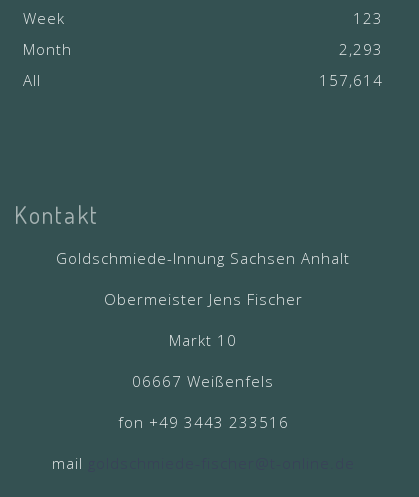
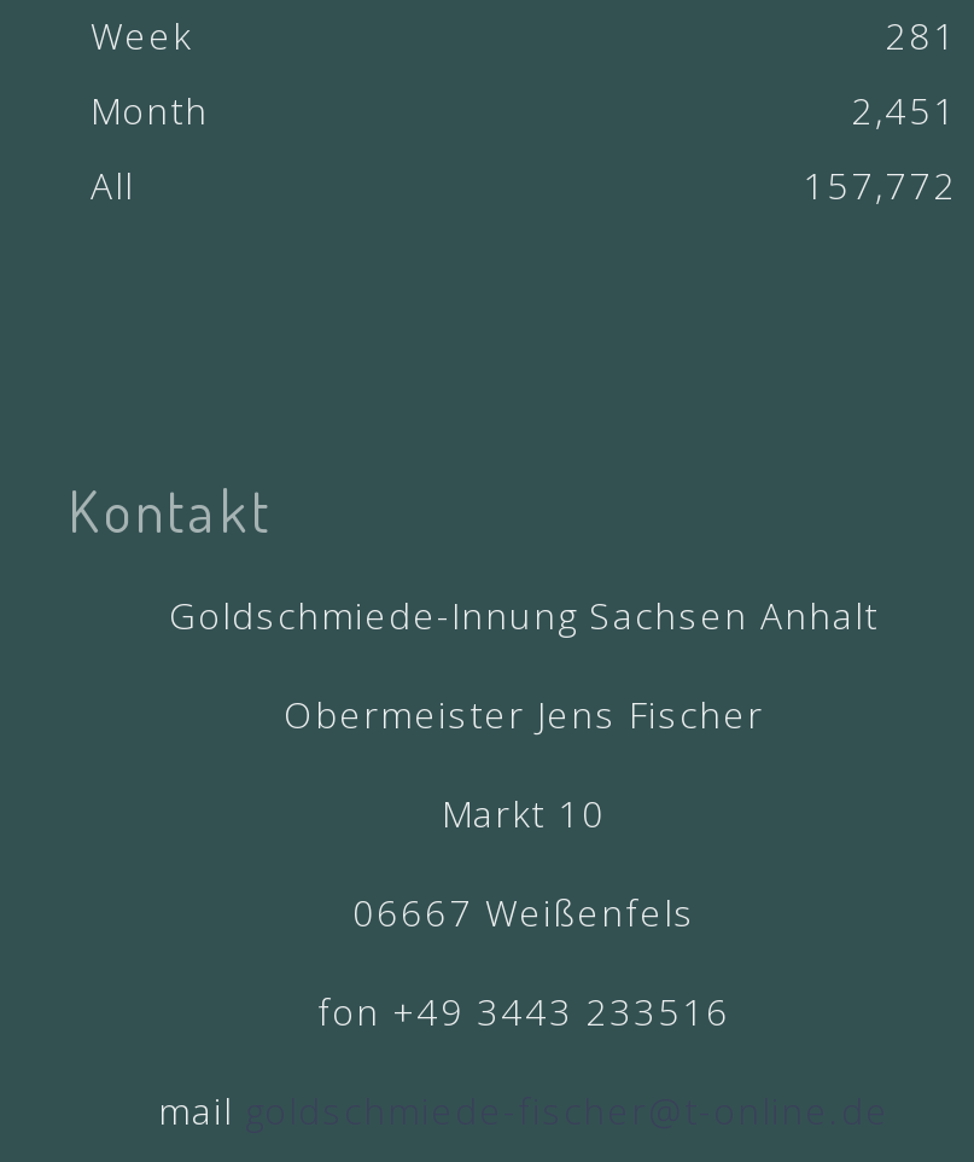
[352,8,382,28] 123 -> [885,12,957,60] 281
[338,39,382,59] 2,293 -> [851,87,957,135] 2,451
[318,70,382,90] 157,614 -> [803,162,957,210] 157,772

